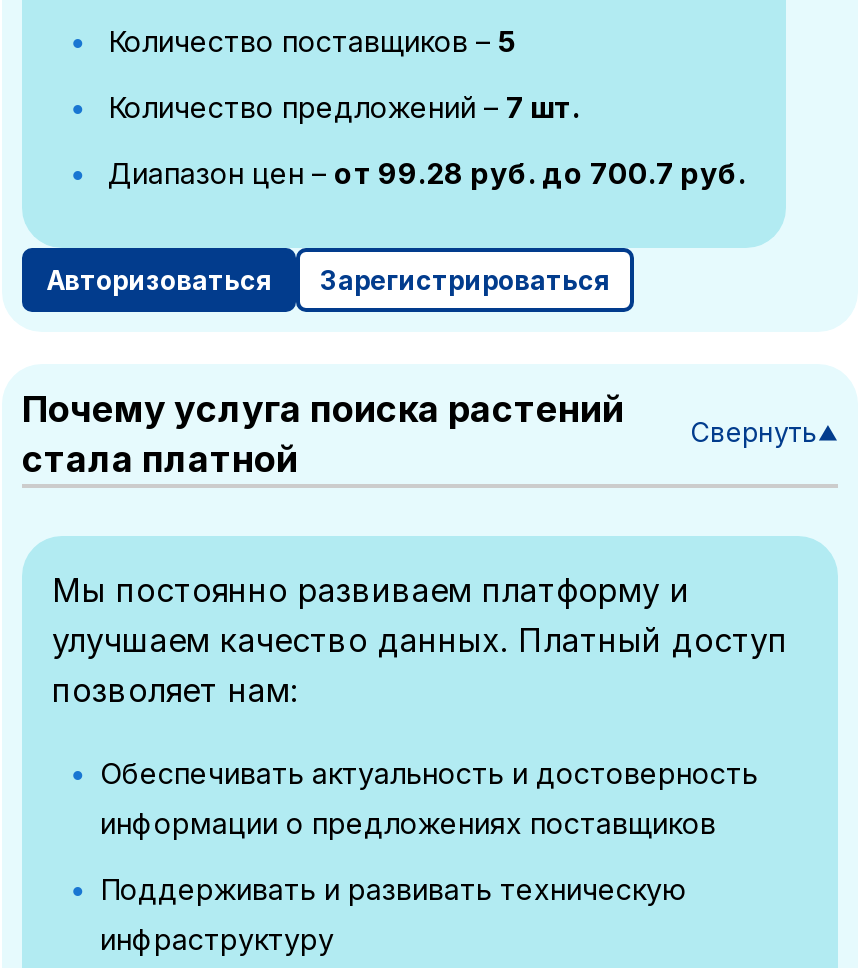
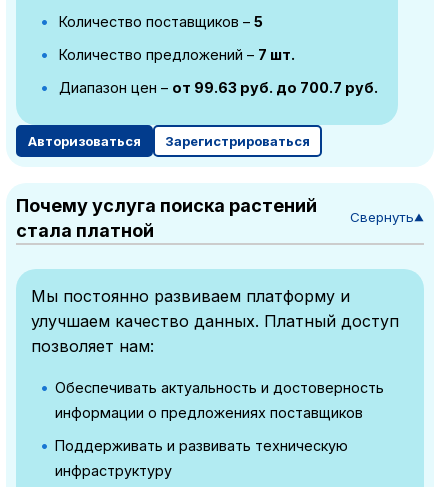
[100,155,746,189] Диапазон цен – от 99.28 руб. до 700.7 руб. -> [55,78,378,95] Диапазон цен – от 99.63 руб. до 700.7 руб.

